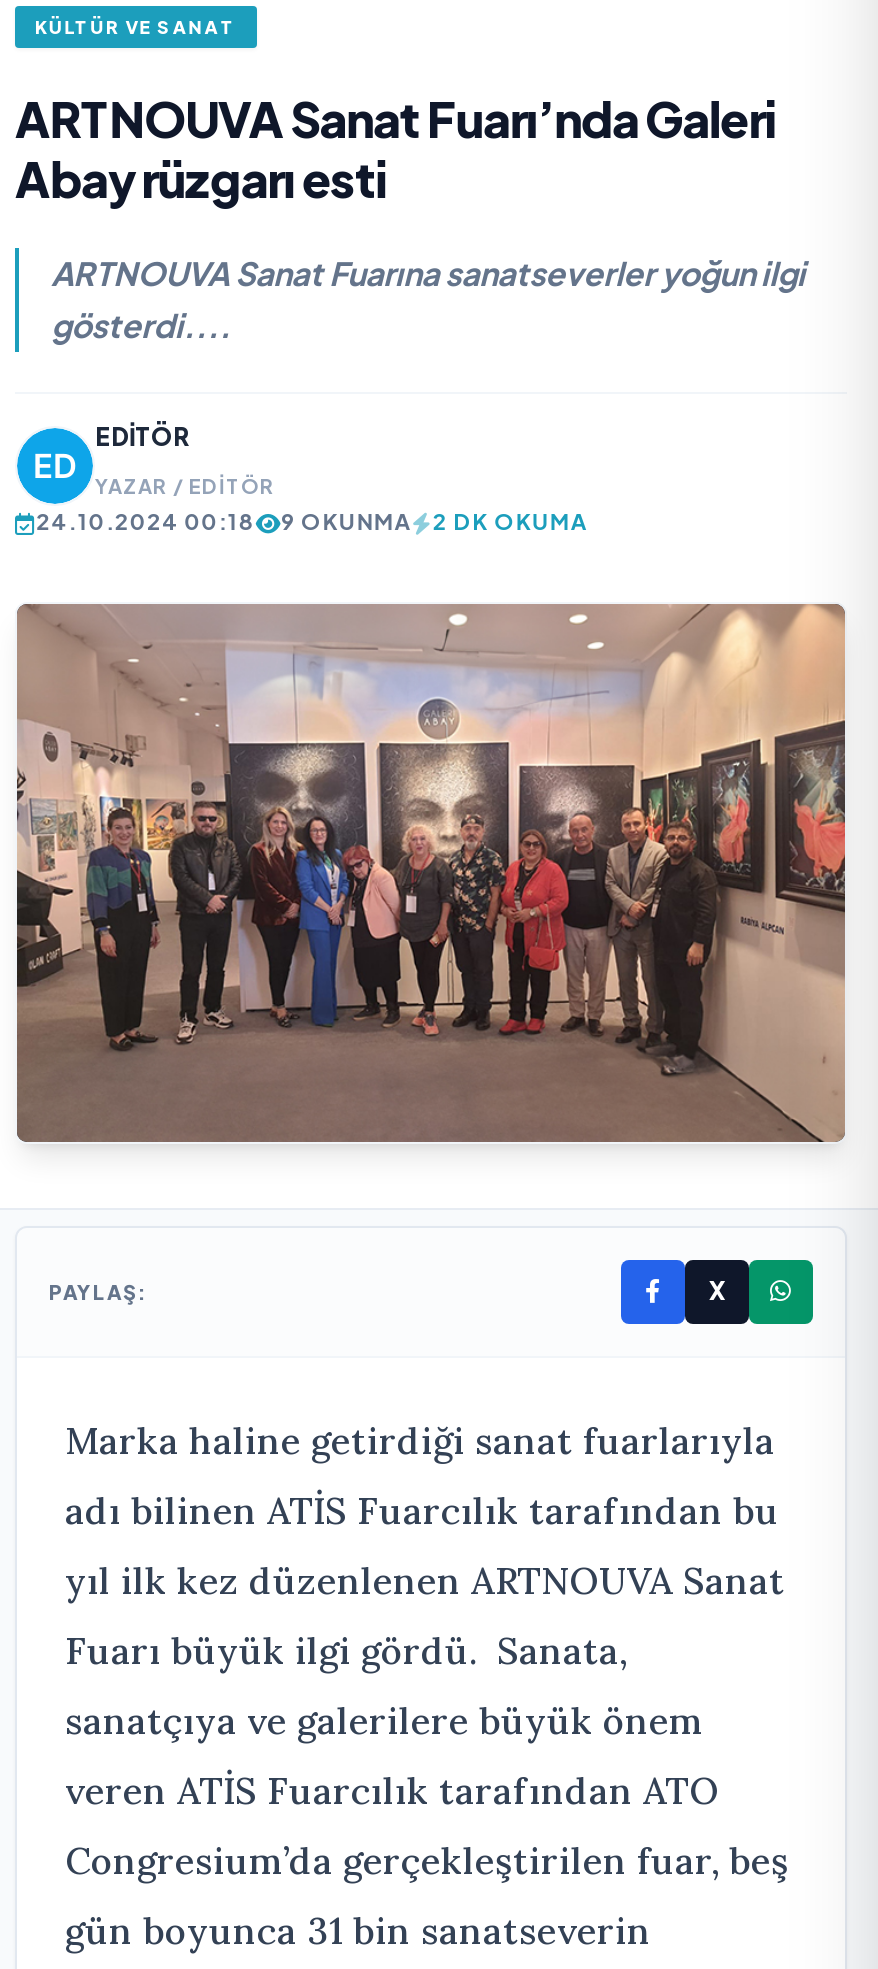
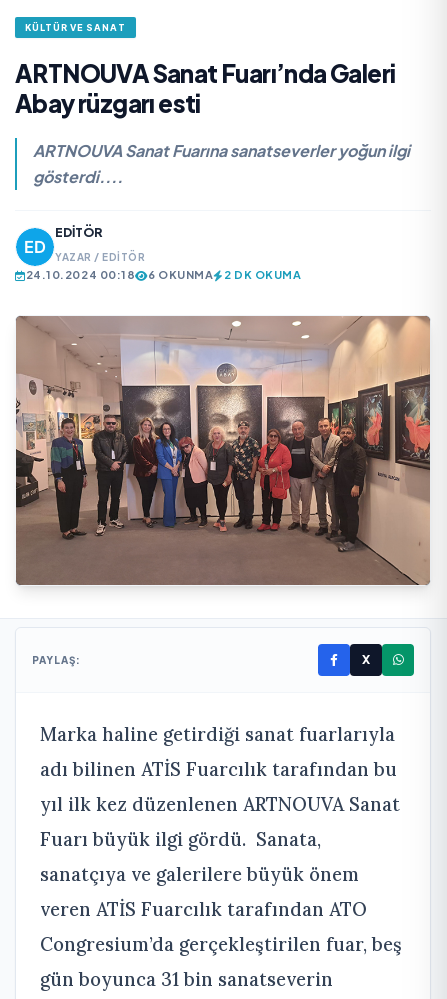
[36,508,588,534] 24.10.2024 00:18 9 OKUNMA 2 DK OKUMA -> [26,268,301,281] 24.10.2024 00:18 6 OKUNMA 2 DK OKUMA

